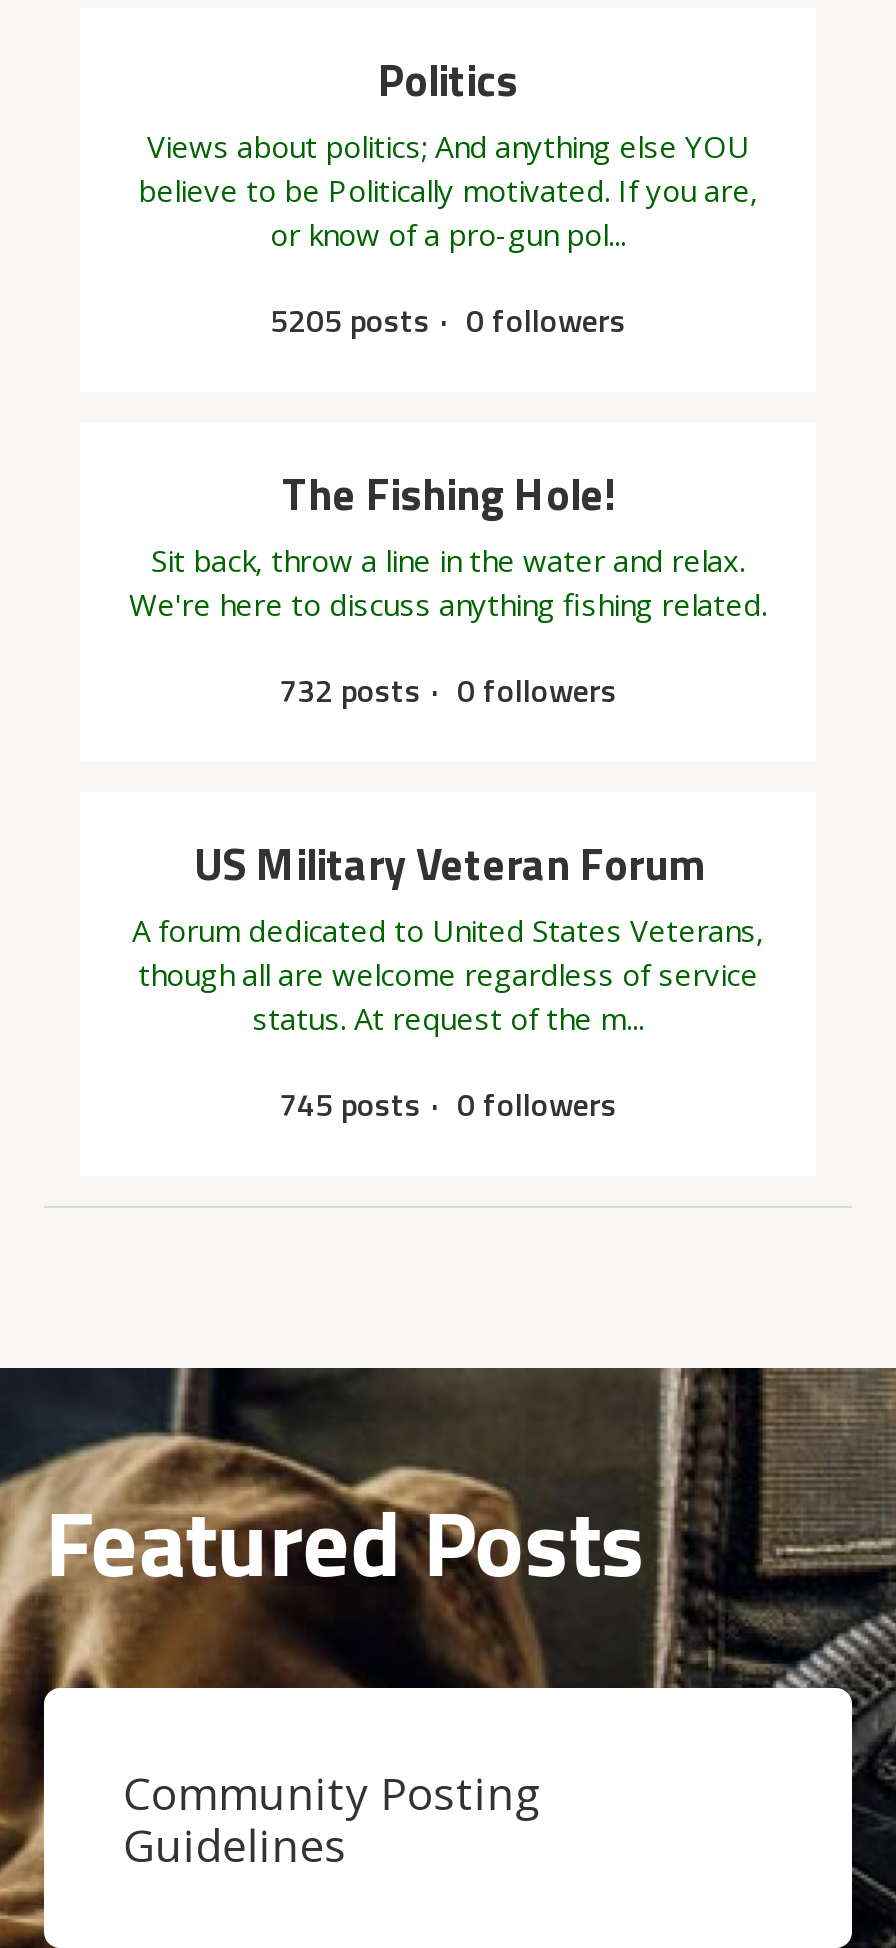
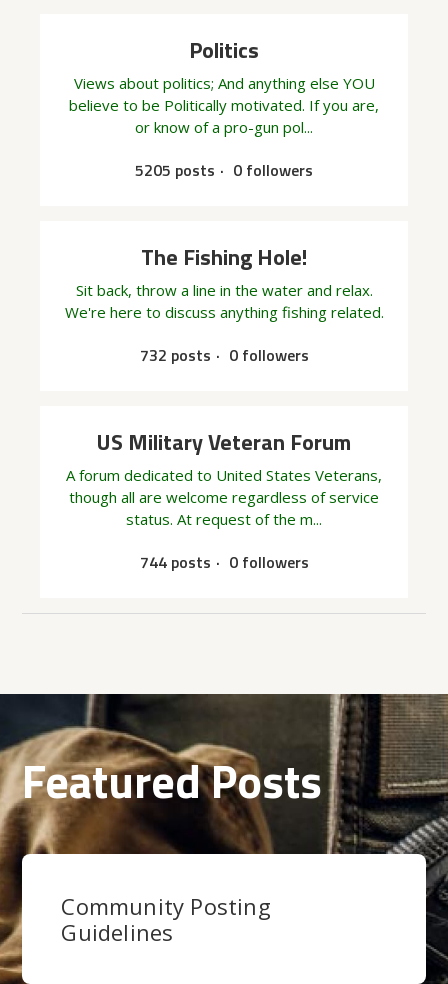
[279,1080,617,1128] 745 posts 0 followers -> [139,550,308,574] 744 posts 0 followers

